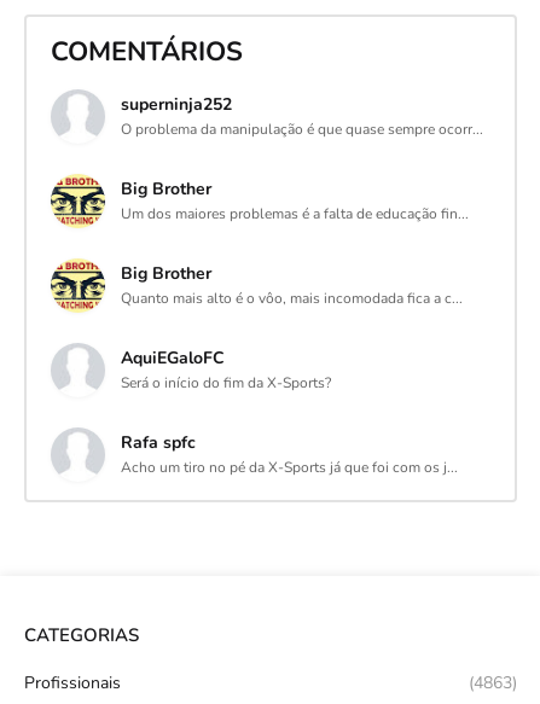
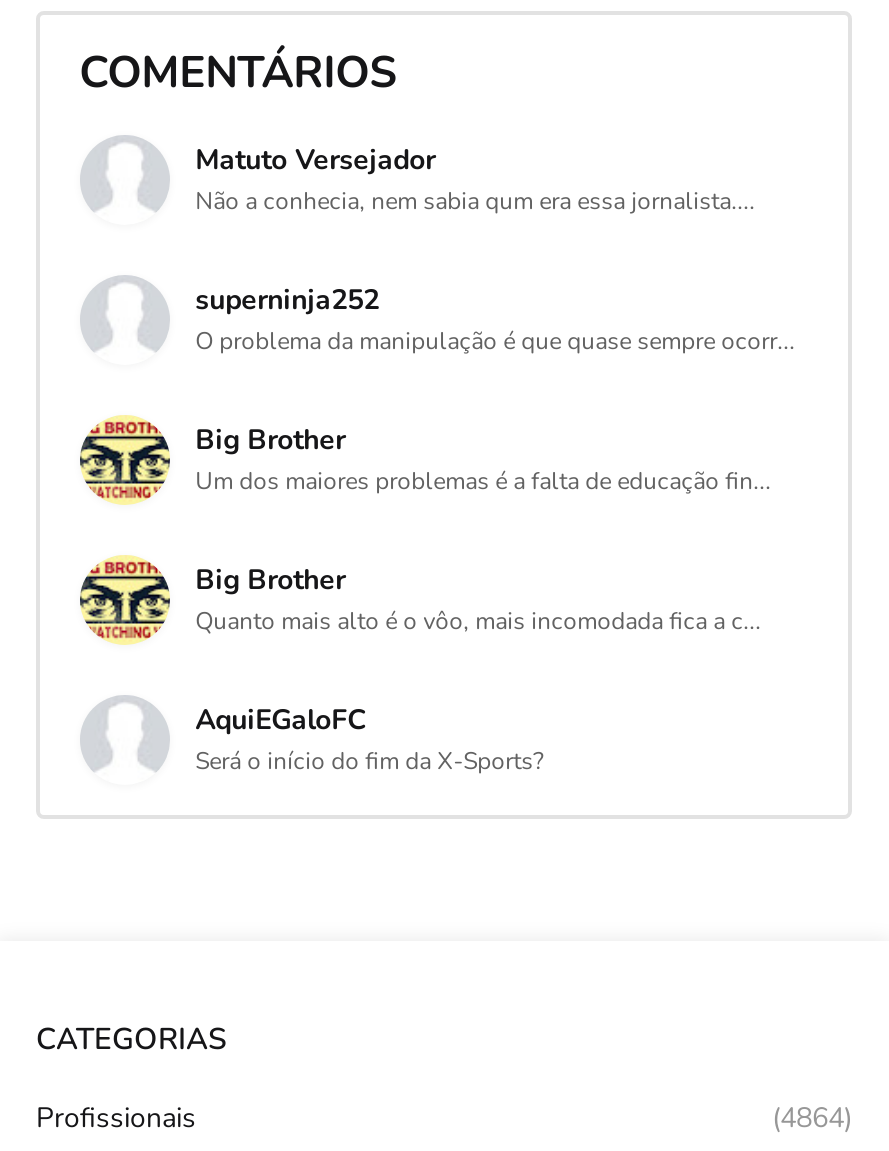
none -> [195,141,755,217] Matuto Versejador | Não a conhecia, nem sabia qum era essa jornalista....
moved [50,93,483,392] -> [78,281,795,777]: [image] | superninja252 | O problema da manipulação é que quase sempre ocorr... | ... | AquiEGaloFC | Será o início do fim da X-Sports?
[120,431,457,477] Rafa spfc | Acho um tiro no pé da X-Sports já que foi com os j... -> none
[469,671,517,694] (4863) -> [772,1098,852,1136] (4864)

